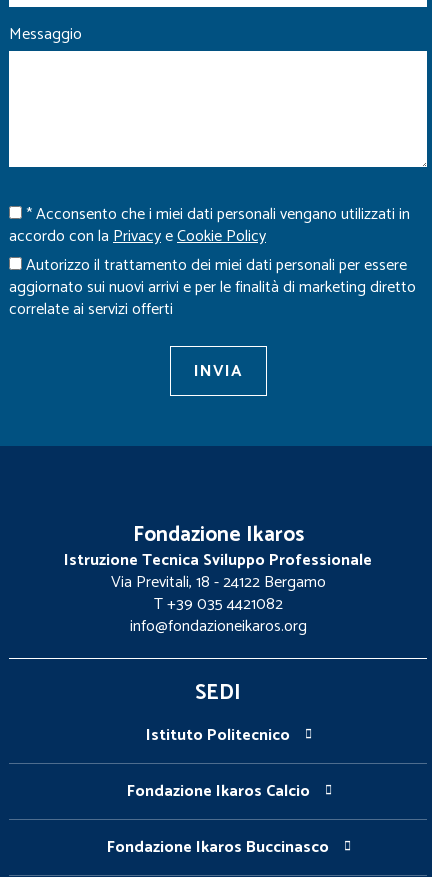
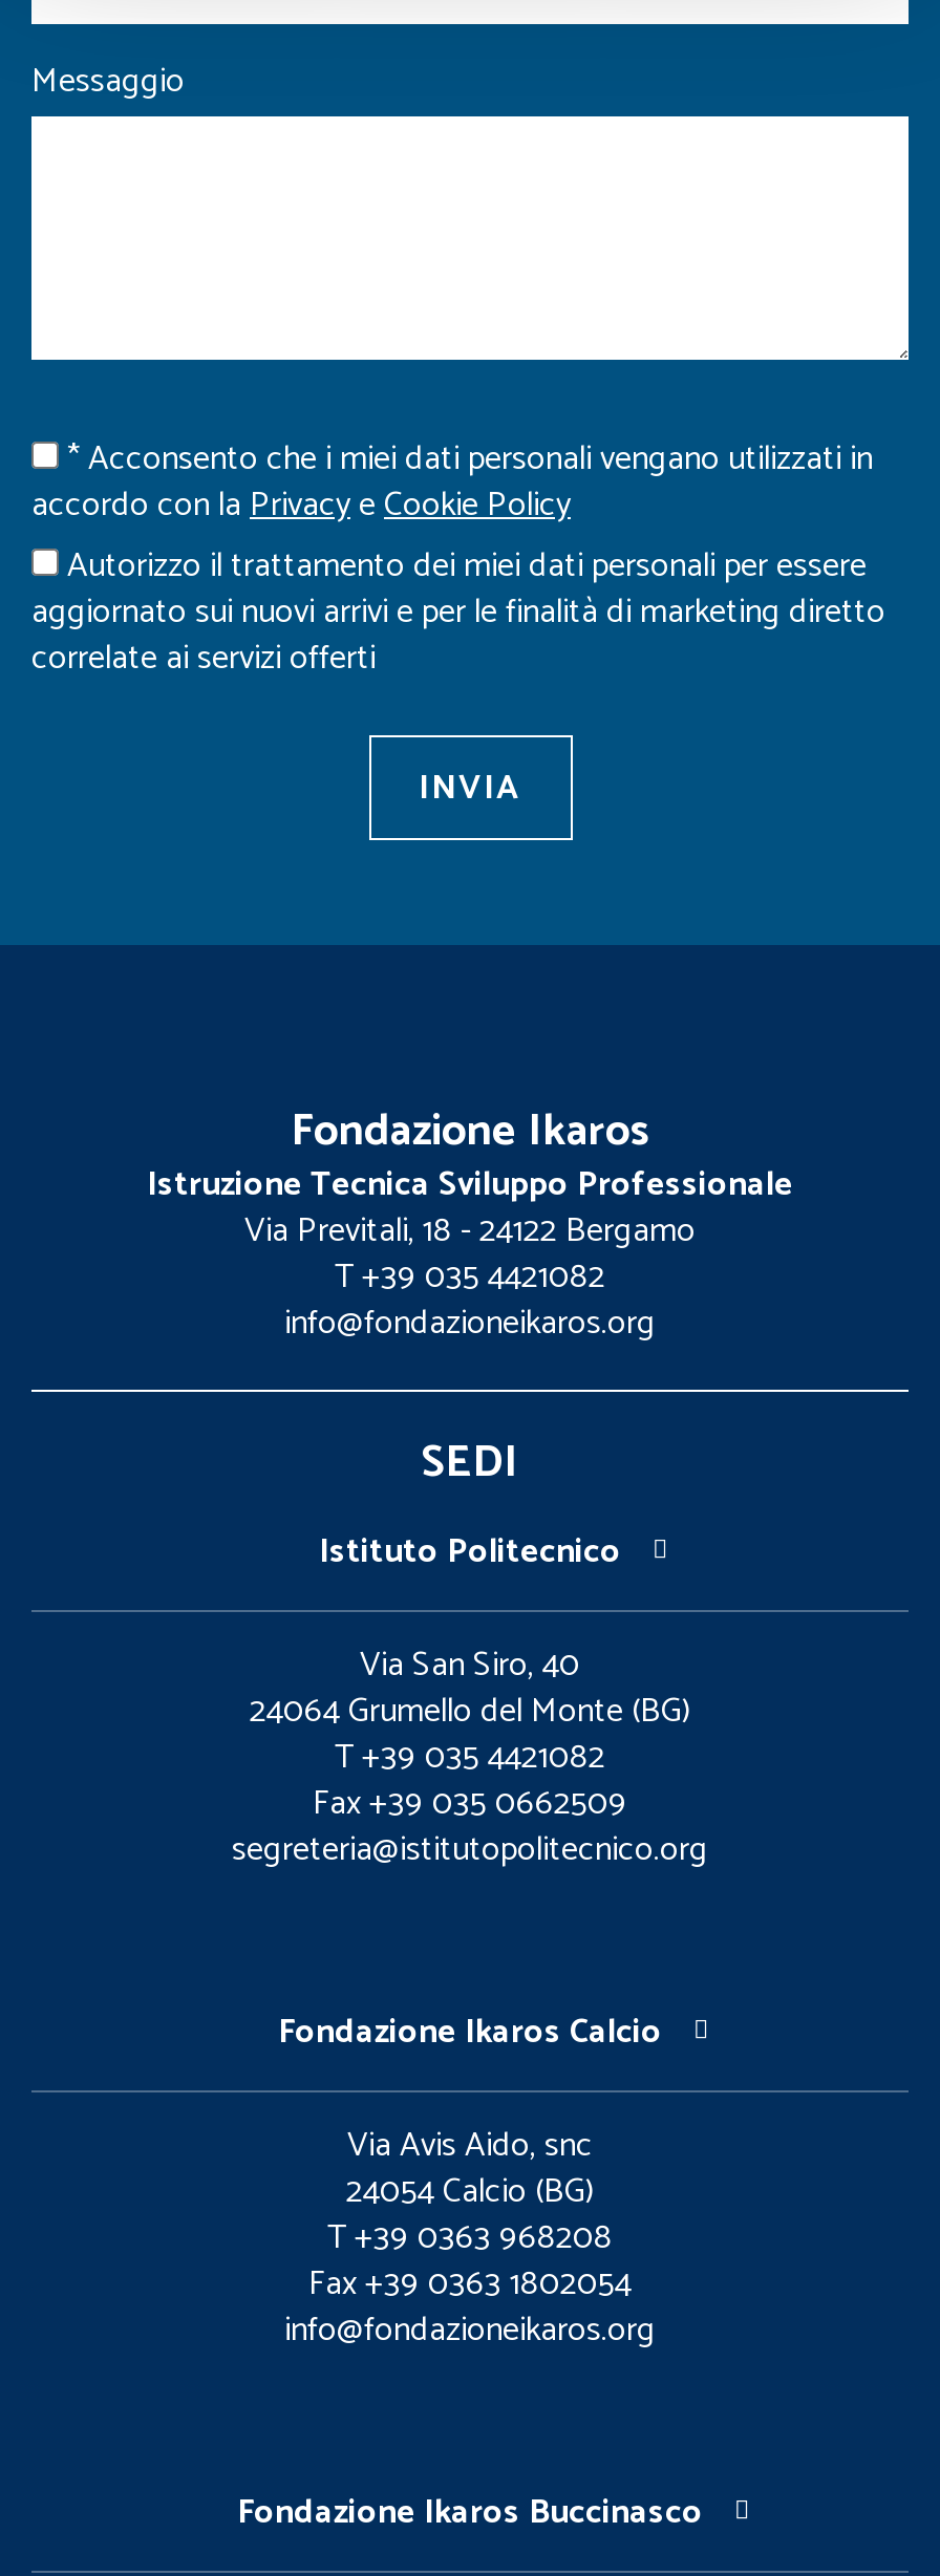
none -> [232,1638,708,1879] Via San Siro, 40 | 24064 Grumello del Monte (BG) | T +39 035 4421082 | Fax +39 035 0662509 | segreteria@istitutopolitecnico.org
none -> [284,2118,656,2359] Via Avis Aido, snc | 24054 Calcio (BG) | T +39 0363 968208 | Fax +39 0363 1802054 | info@fondazioneikaros.org

